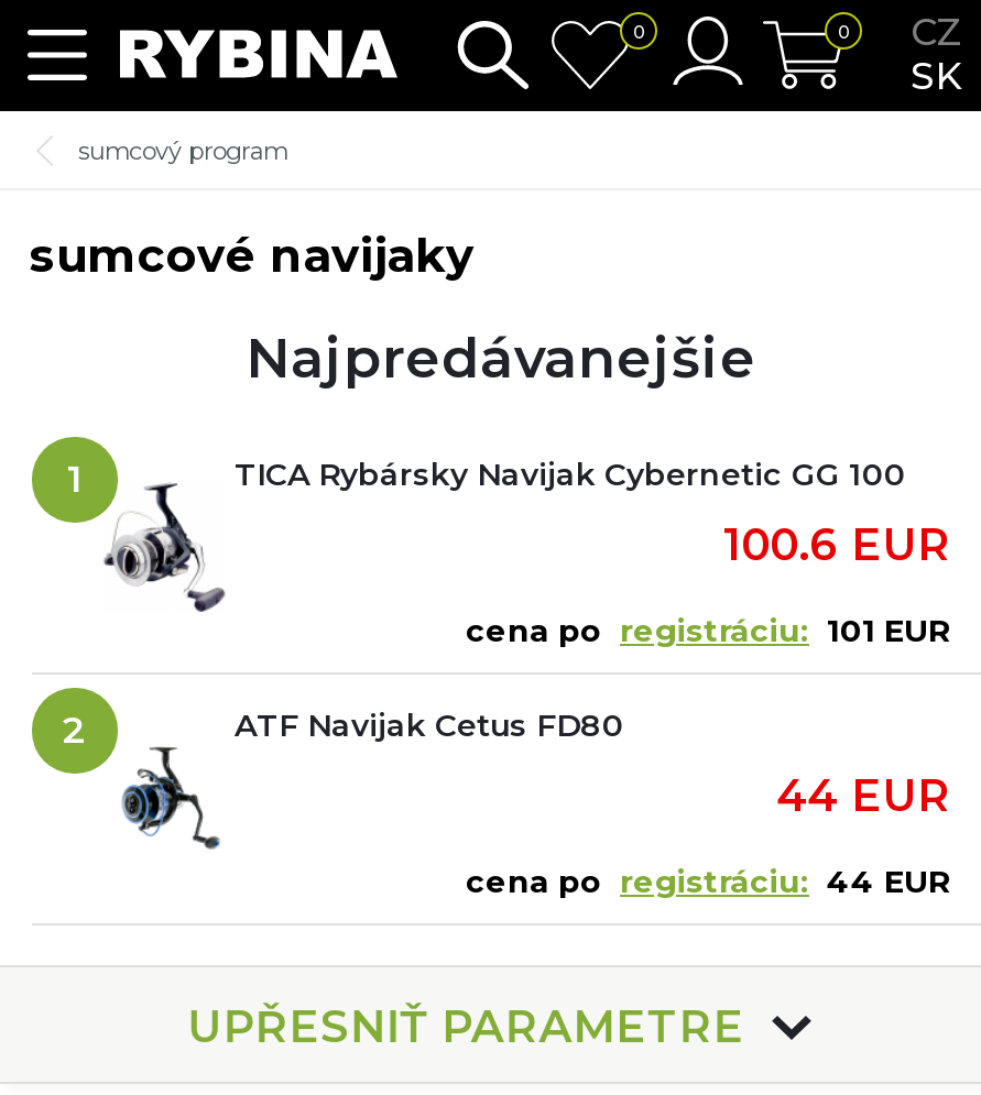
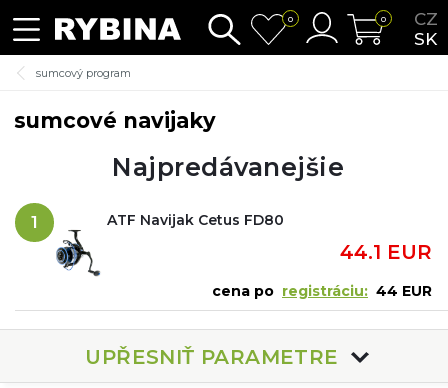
[63,454,950,752] [image] | TICA Rybársky Navijak Cybernetic GG 100 | 100.6 EUR | cena po registráciu: 101 EUR | 2 -> none
[776,770,950,823] 44 EUR -> [340,240,432,264] 44.1 EUR

